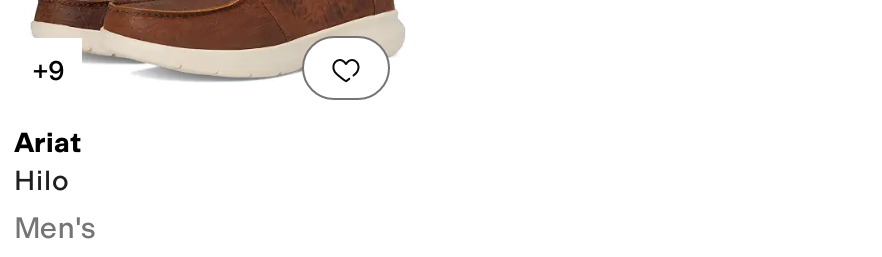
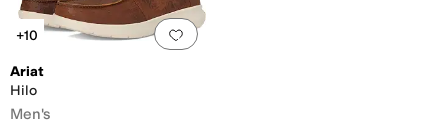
[32,54,64,88] +9 -> [16,27,38,44] +10

